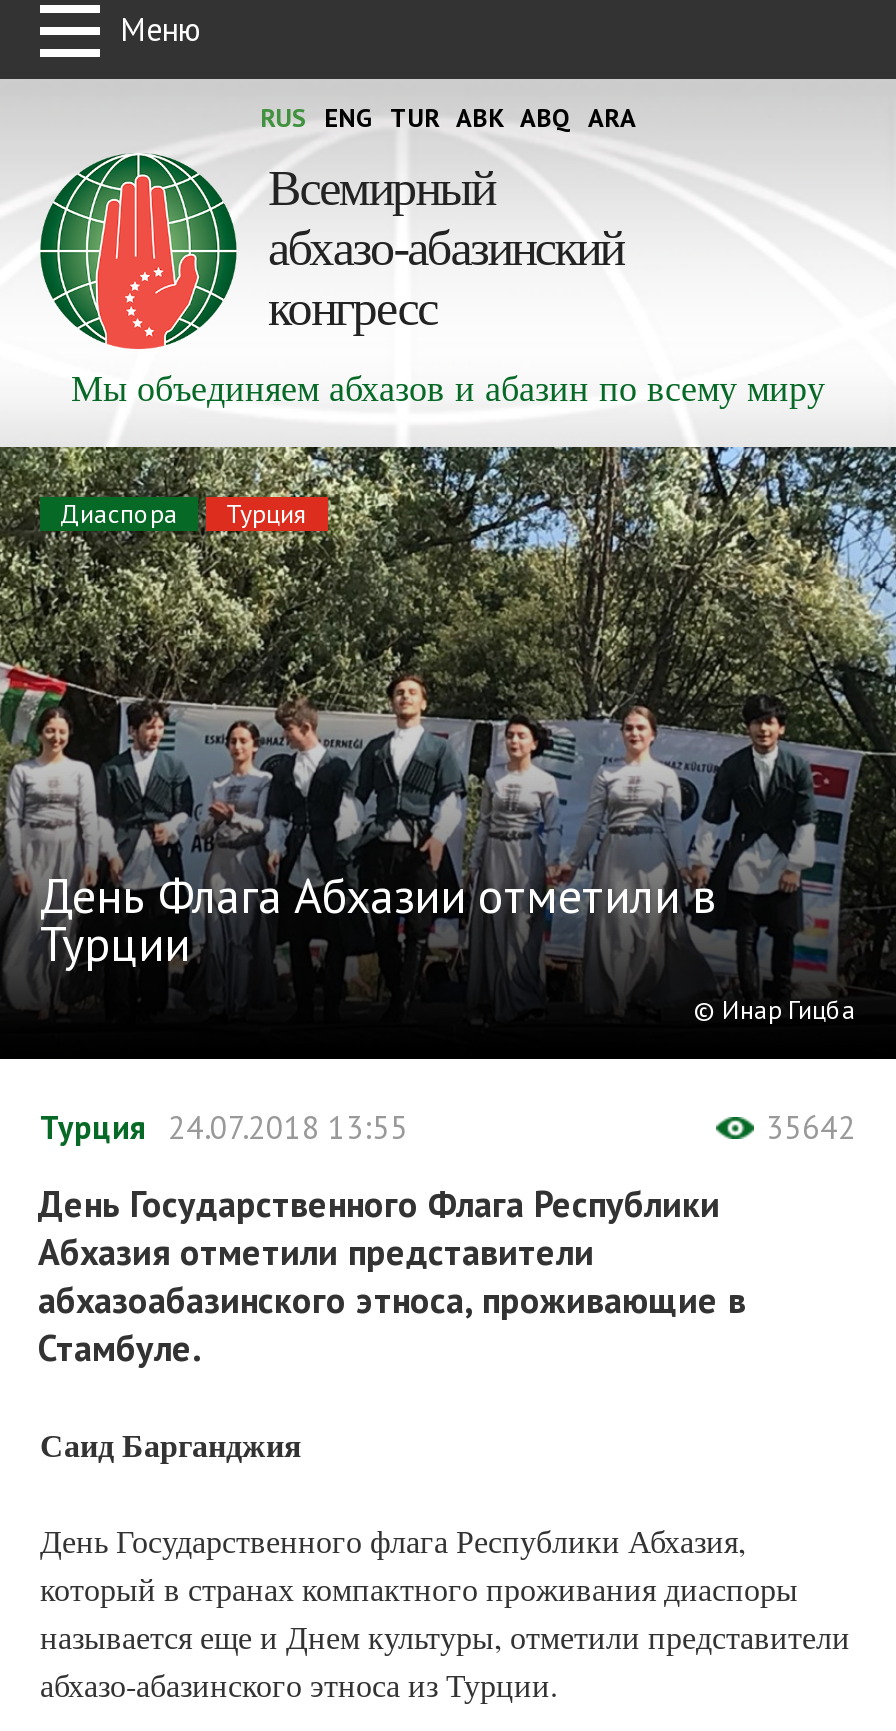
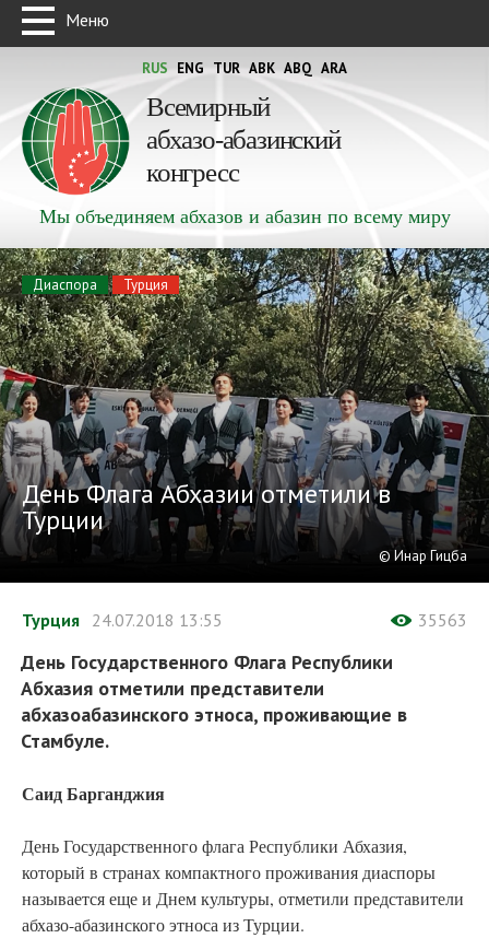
[766,1107,856,1147] 35642 -> [418,609,467,631] 35563

